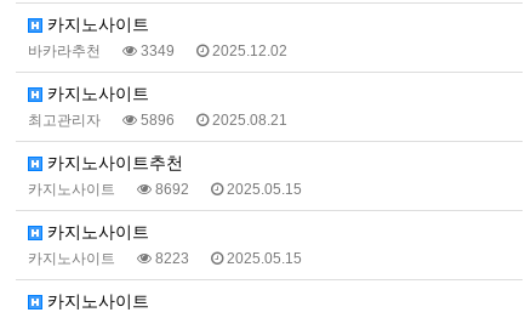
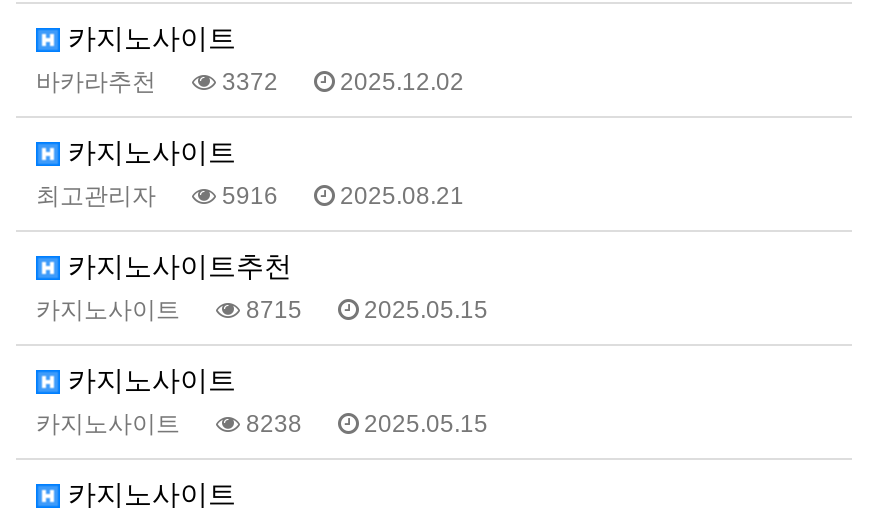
[137,42,287,59] 3349 2025.12.02 -> [216,68,464,96] 3372 2025.12.02
[137,112,287,129] 5896 2025.08.21 -> [216,182,464,210] 5916 2025.08.21
[152,181,302,198] 8692 2025.05.15 -> [240,296,488,324] 8715 2025.05.15
[152,250,302,267] 8223 2025.05.15 -> [240,410,488,438] 8238 2025.05.15

